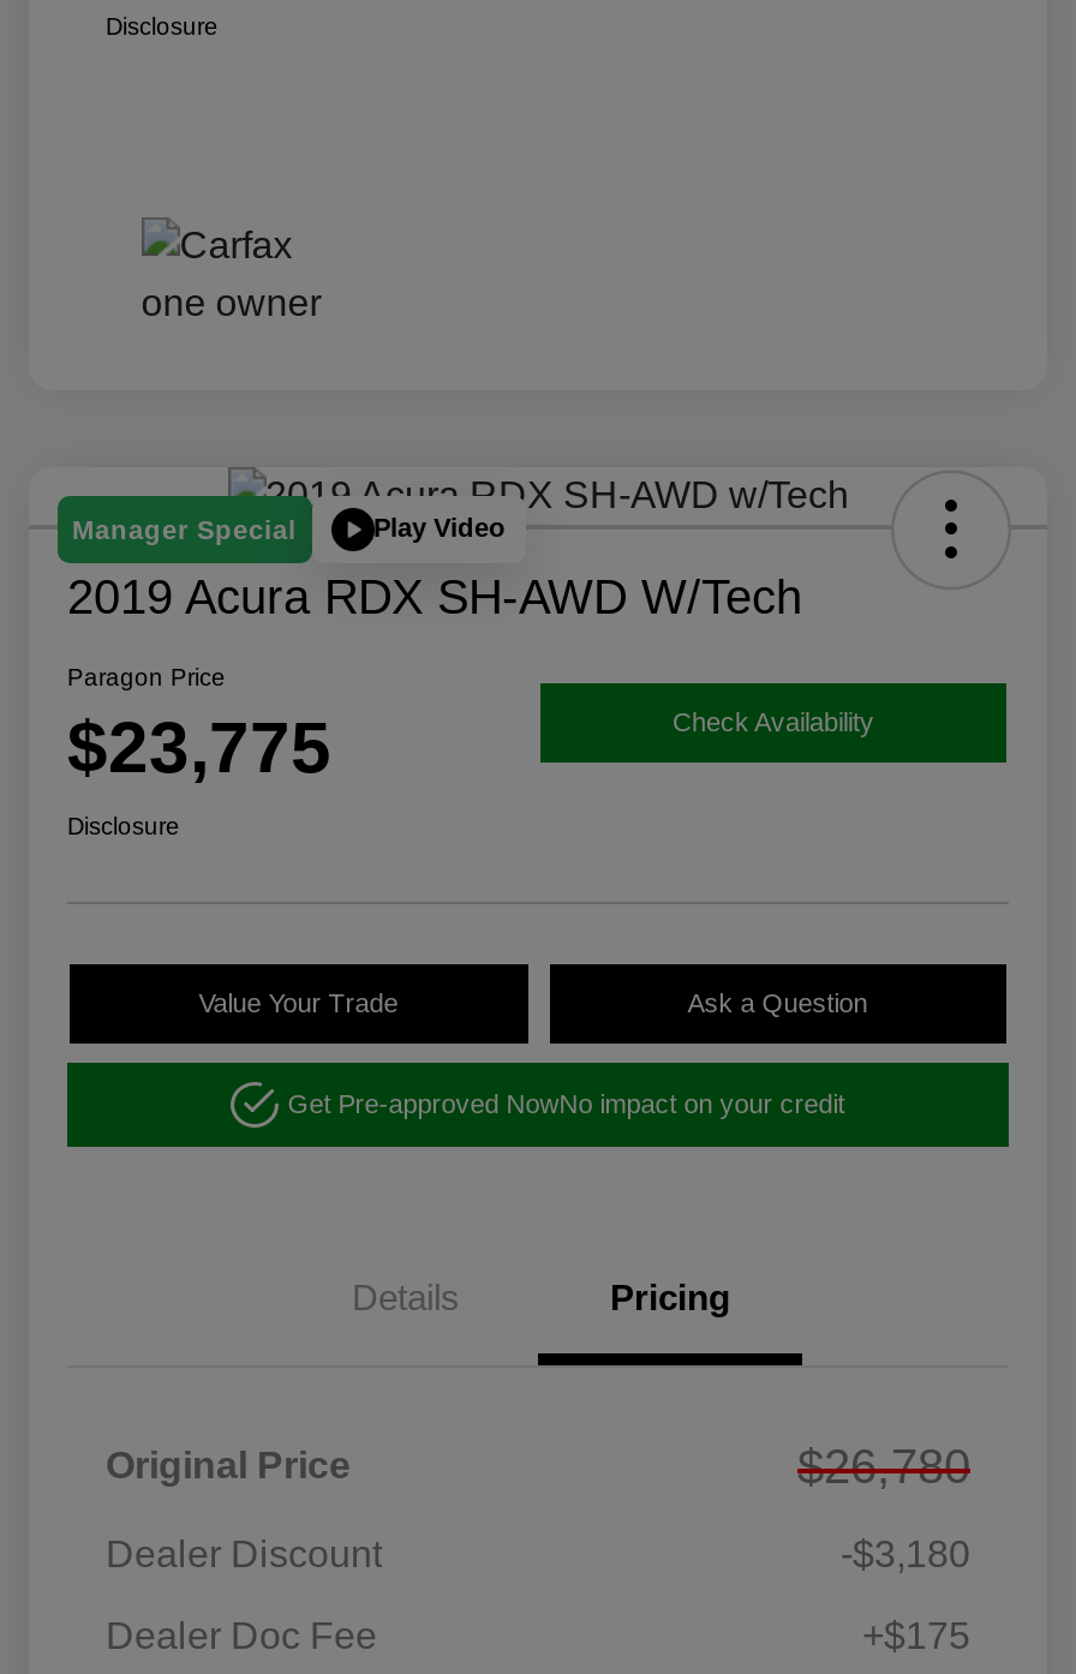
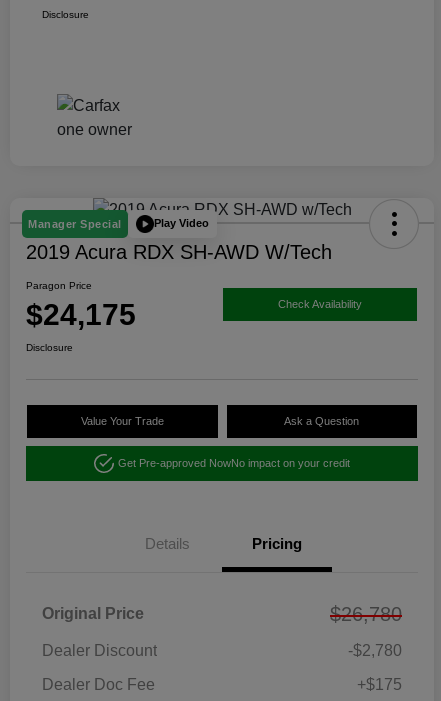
[67,707,331,786] $23,775 -> [26,298,136,331] $24,175
[841,1533,970,1574] -$3,180 -> [348,642,402,659] -$2,780

